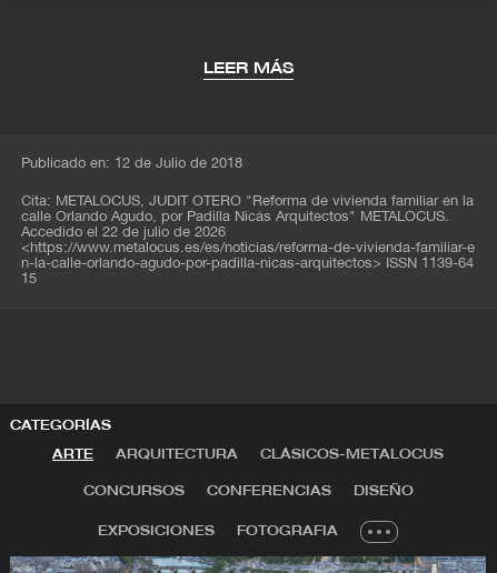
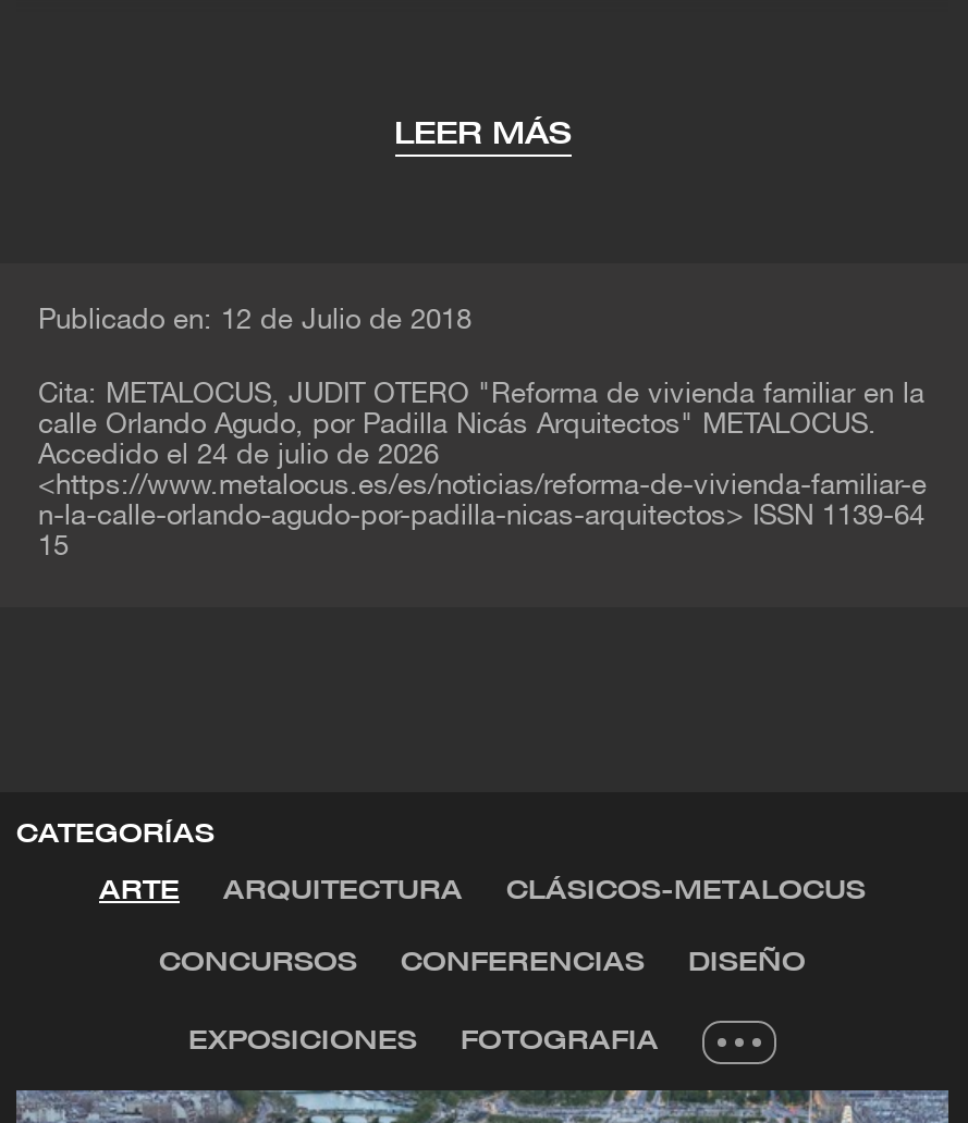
[21,226,226,240] Accedido el 22 de julio de 2026 -> [38,444,439,470] Accedido el 24 de julio de 2026

